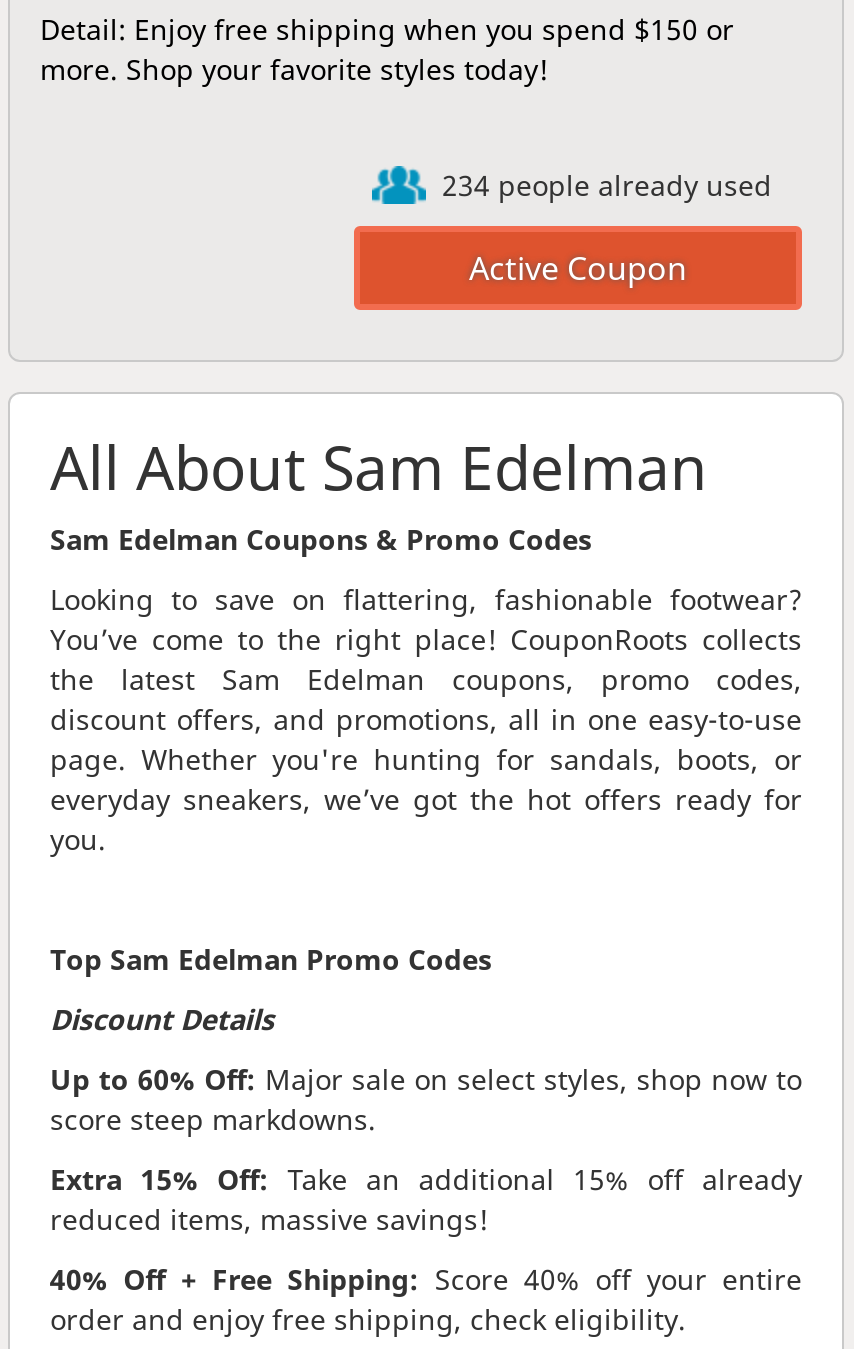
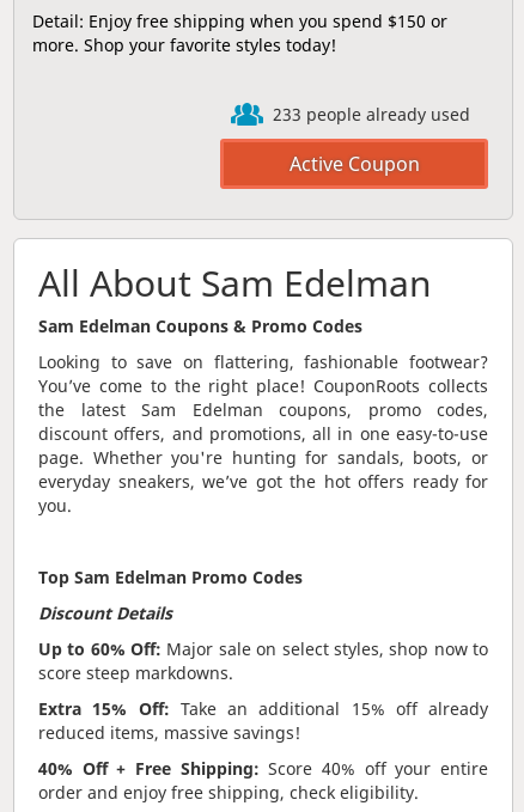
[442,166,772,204] 234 people already used -> [273,103,470,126] 233 people already used

